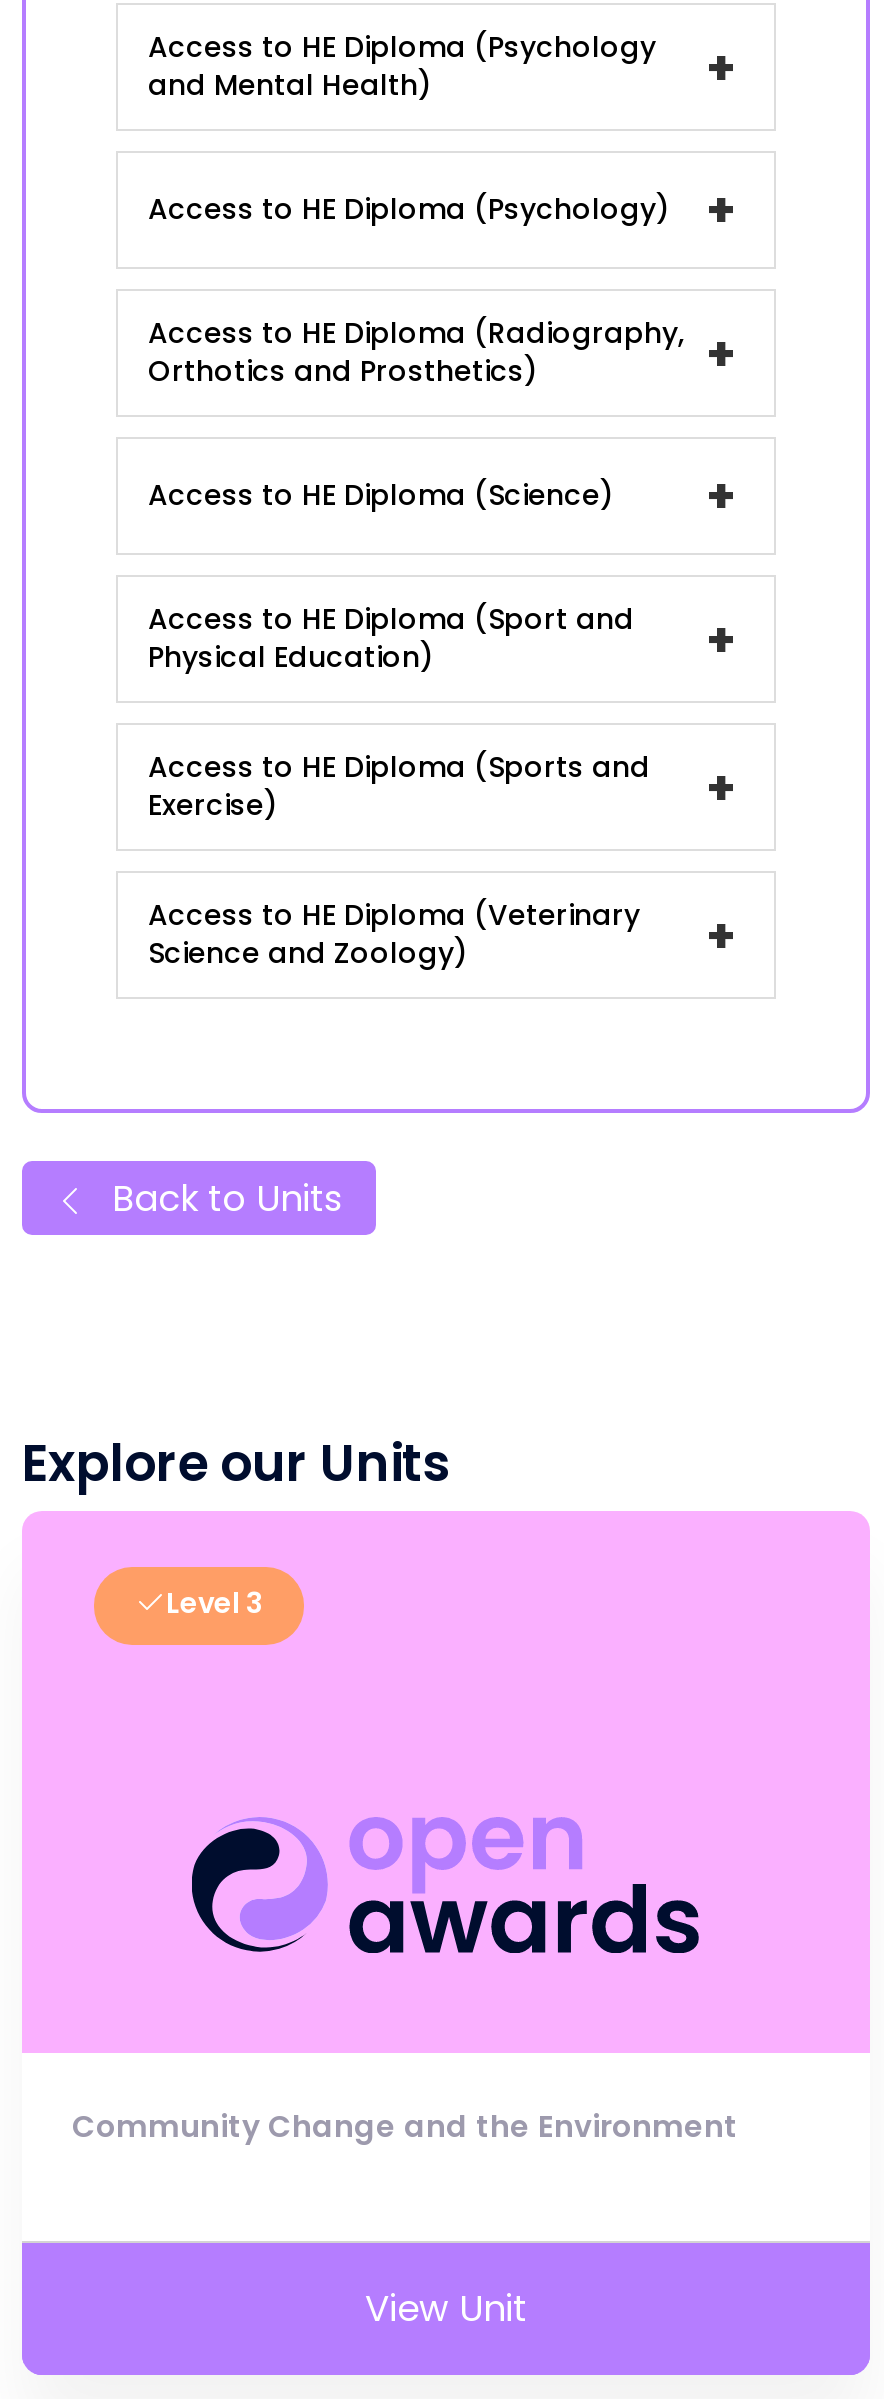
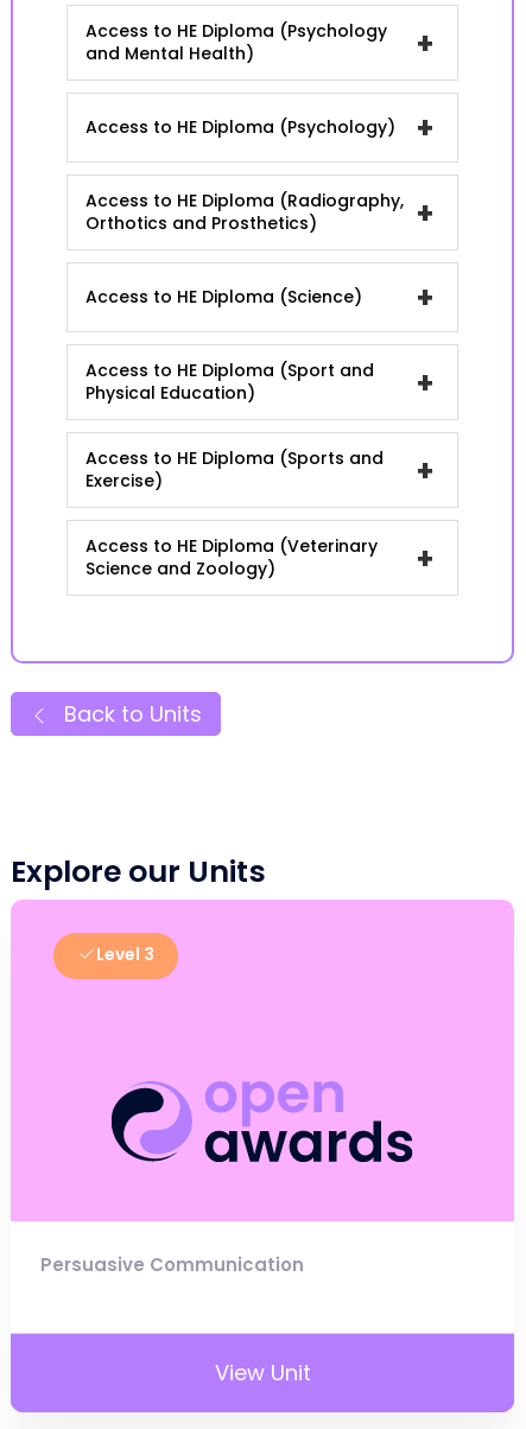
[72,2106,738,2148] Community Change and the Environment -> [40,1253,304,1277] Persuasive Communication

